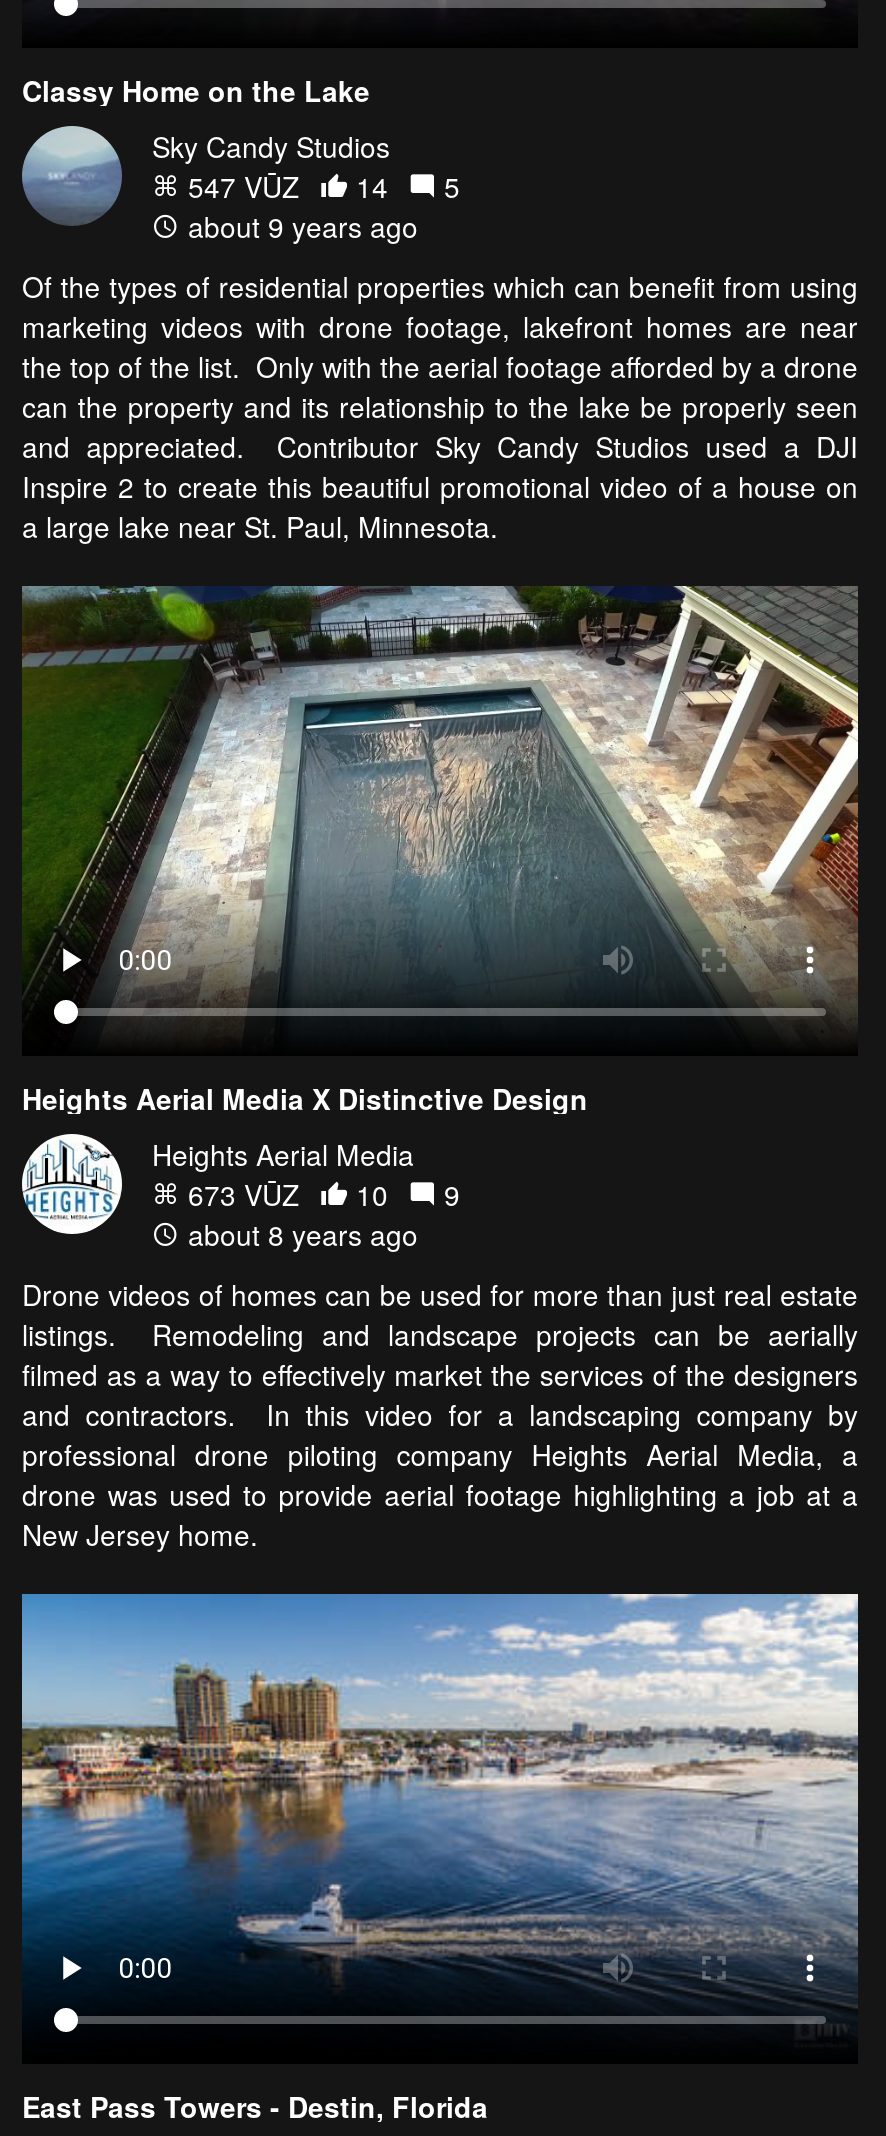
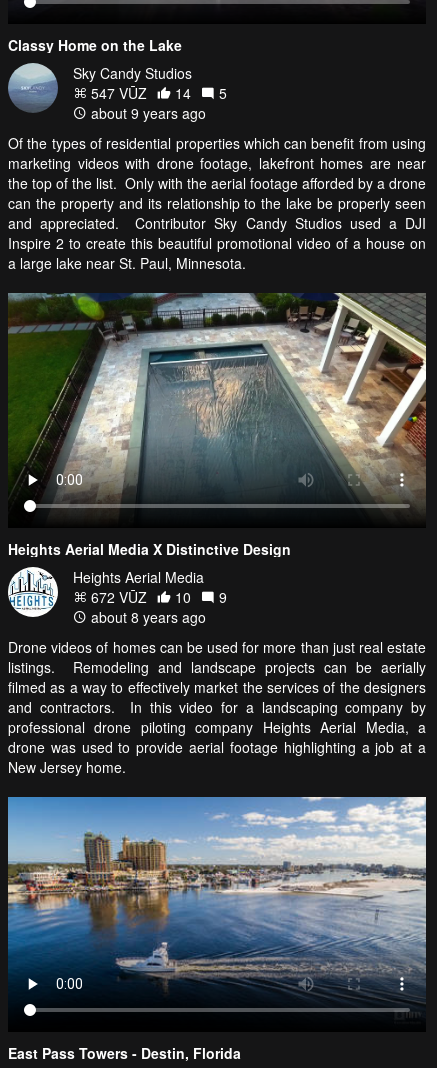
[180,1174,460,1214] 673 VŪZ 10 9 -> [87,587,227,607] 672 VŪZ 10 9

